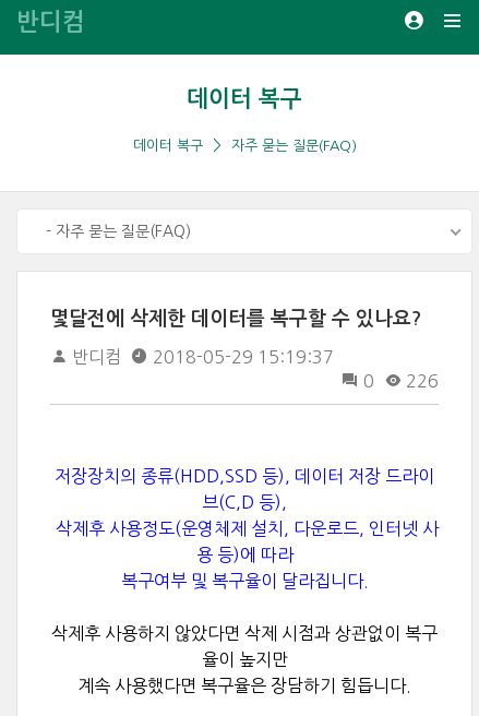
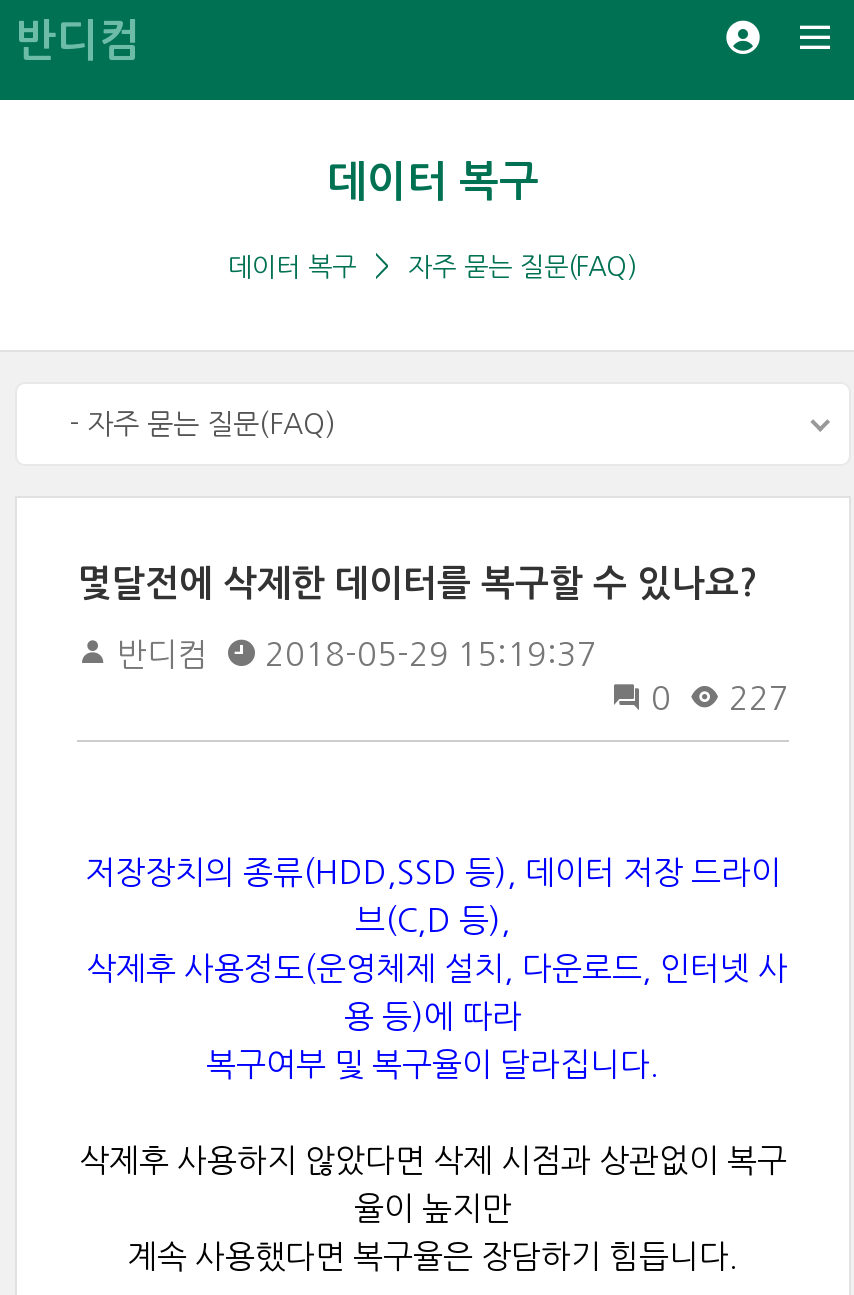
[363,372,439,390] 0 226 -> [651,682,789,714] 0 227

